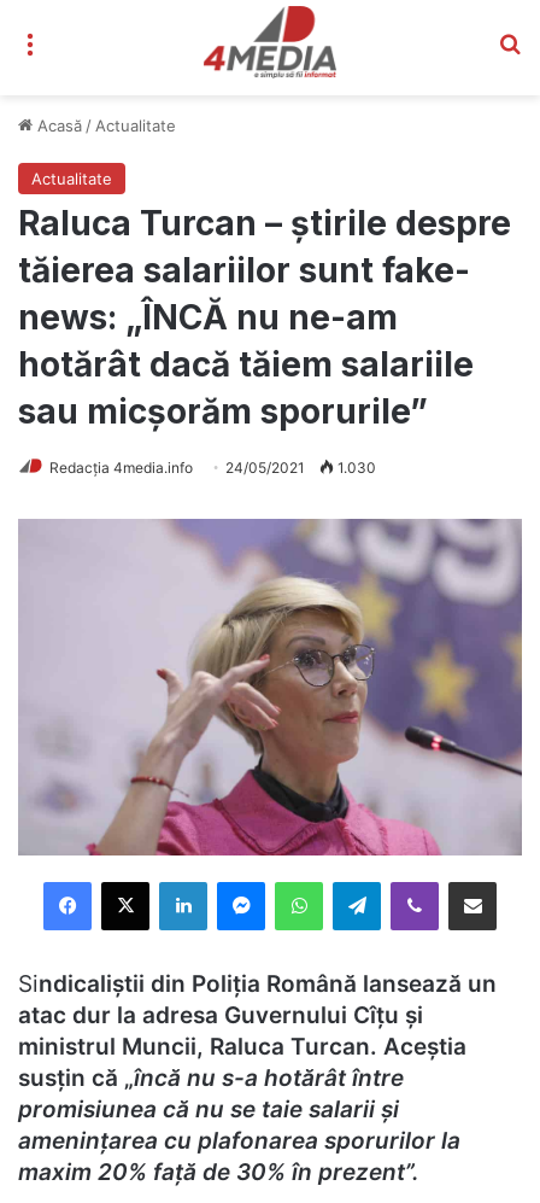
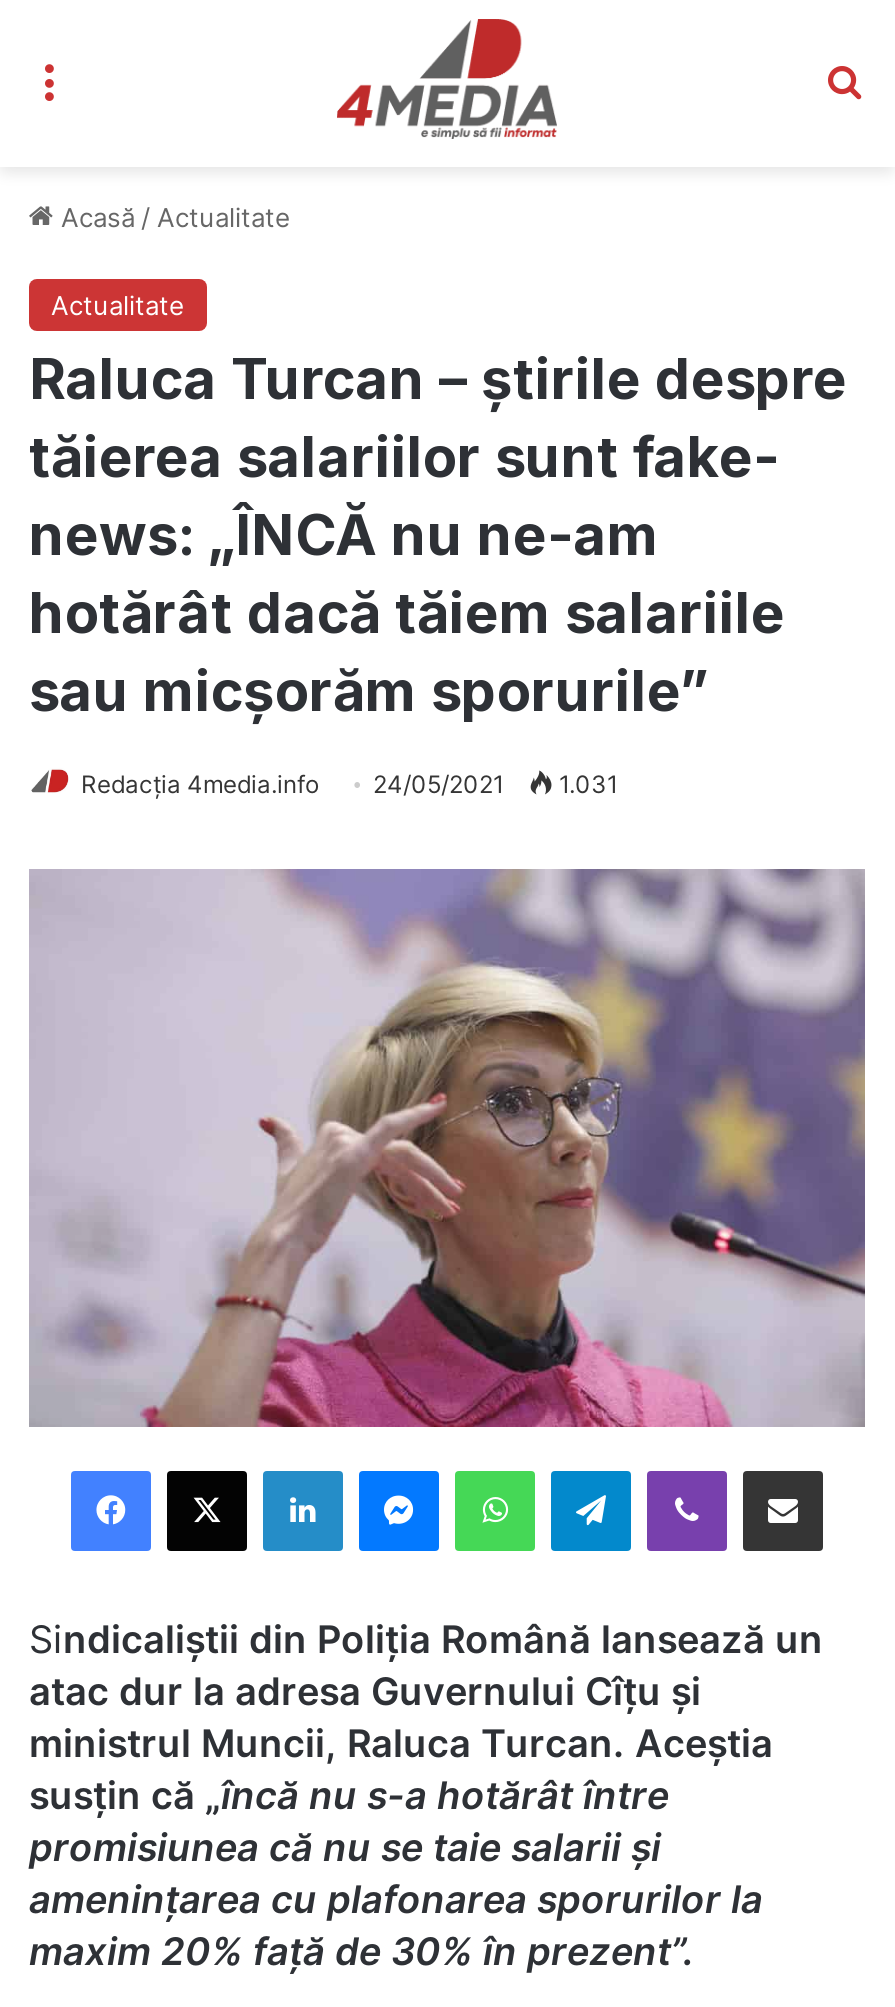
[49,459,376,477] Redacția 4media.info 24/05/2021 1.030 -> [81,769,619,799] Redacția 4media.info 24/05/2021 1.031

